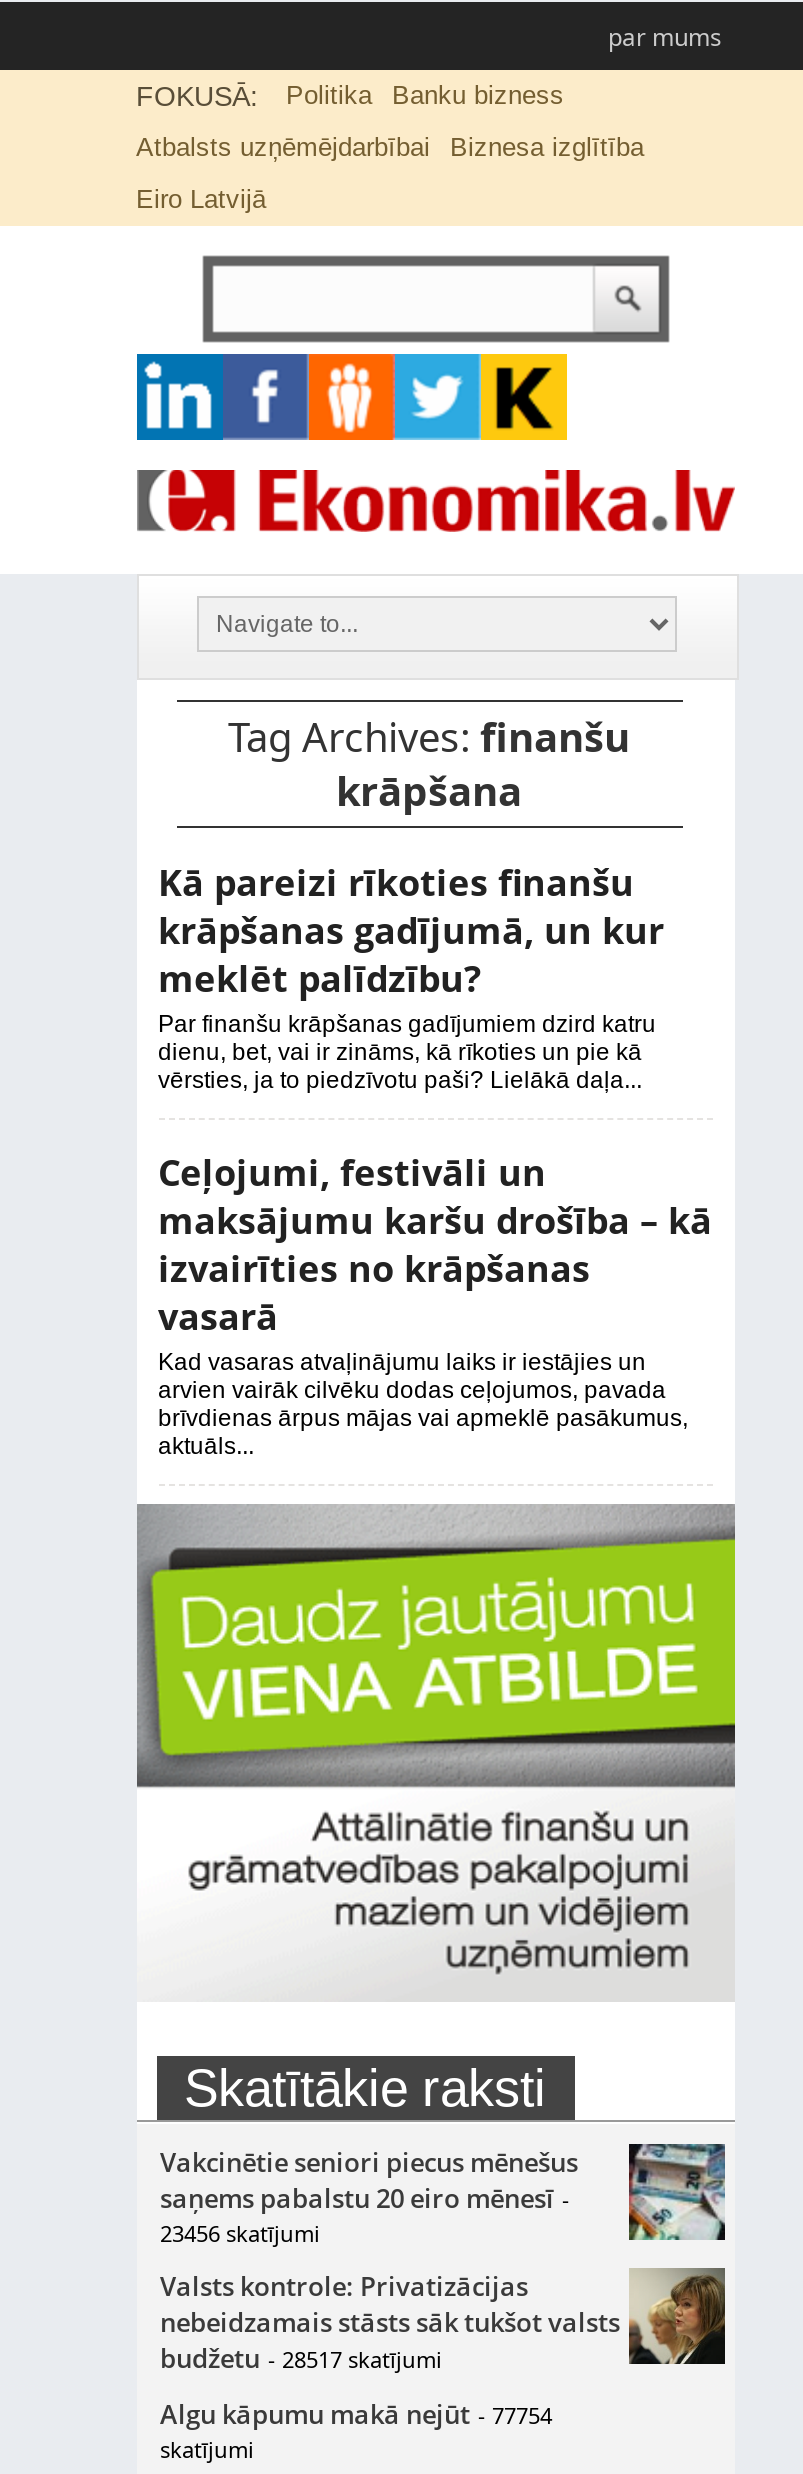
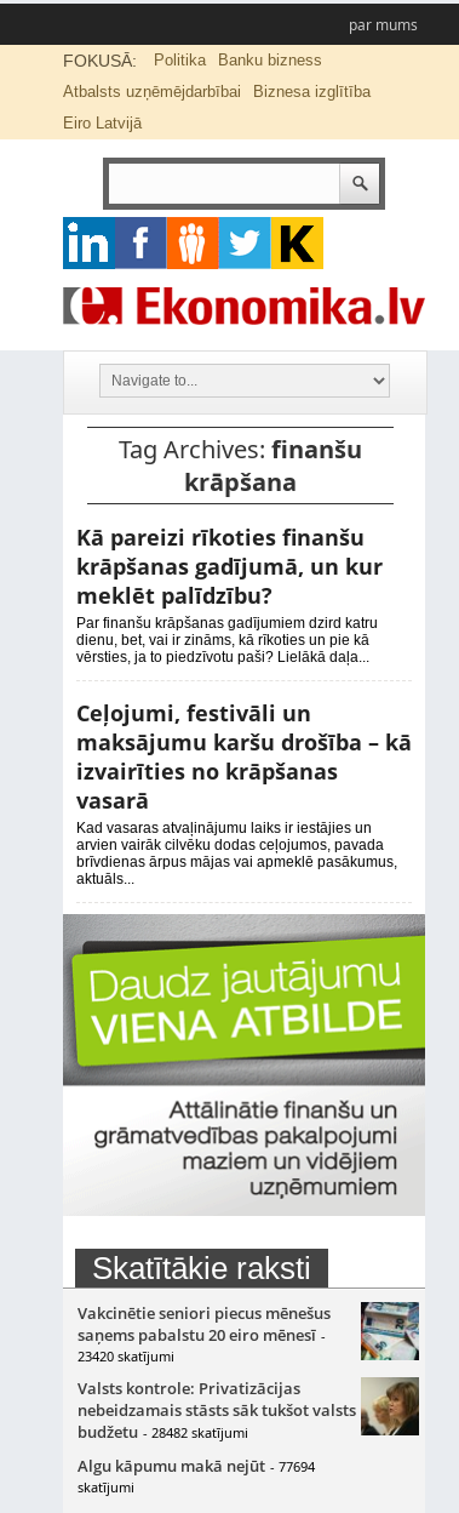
[160,2218,320,2248] 23456 skatījumi -> [77,1347,174,1365] 23420 skatījumi
[160,2340,442,2376] budžetu - 28517 skatījumi -> [77,1421,248,1443] budžetu - 28482 skatījumi
[160,2396,552,2432] Algu kāpumu makā nejūt - 77754 -> [77,1455,314,1477] Algu kāpumu makā nejūt - 77694

